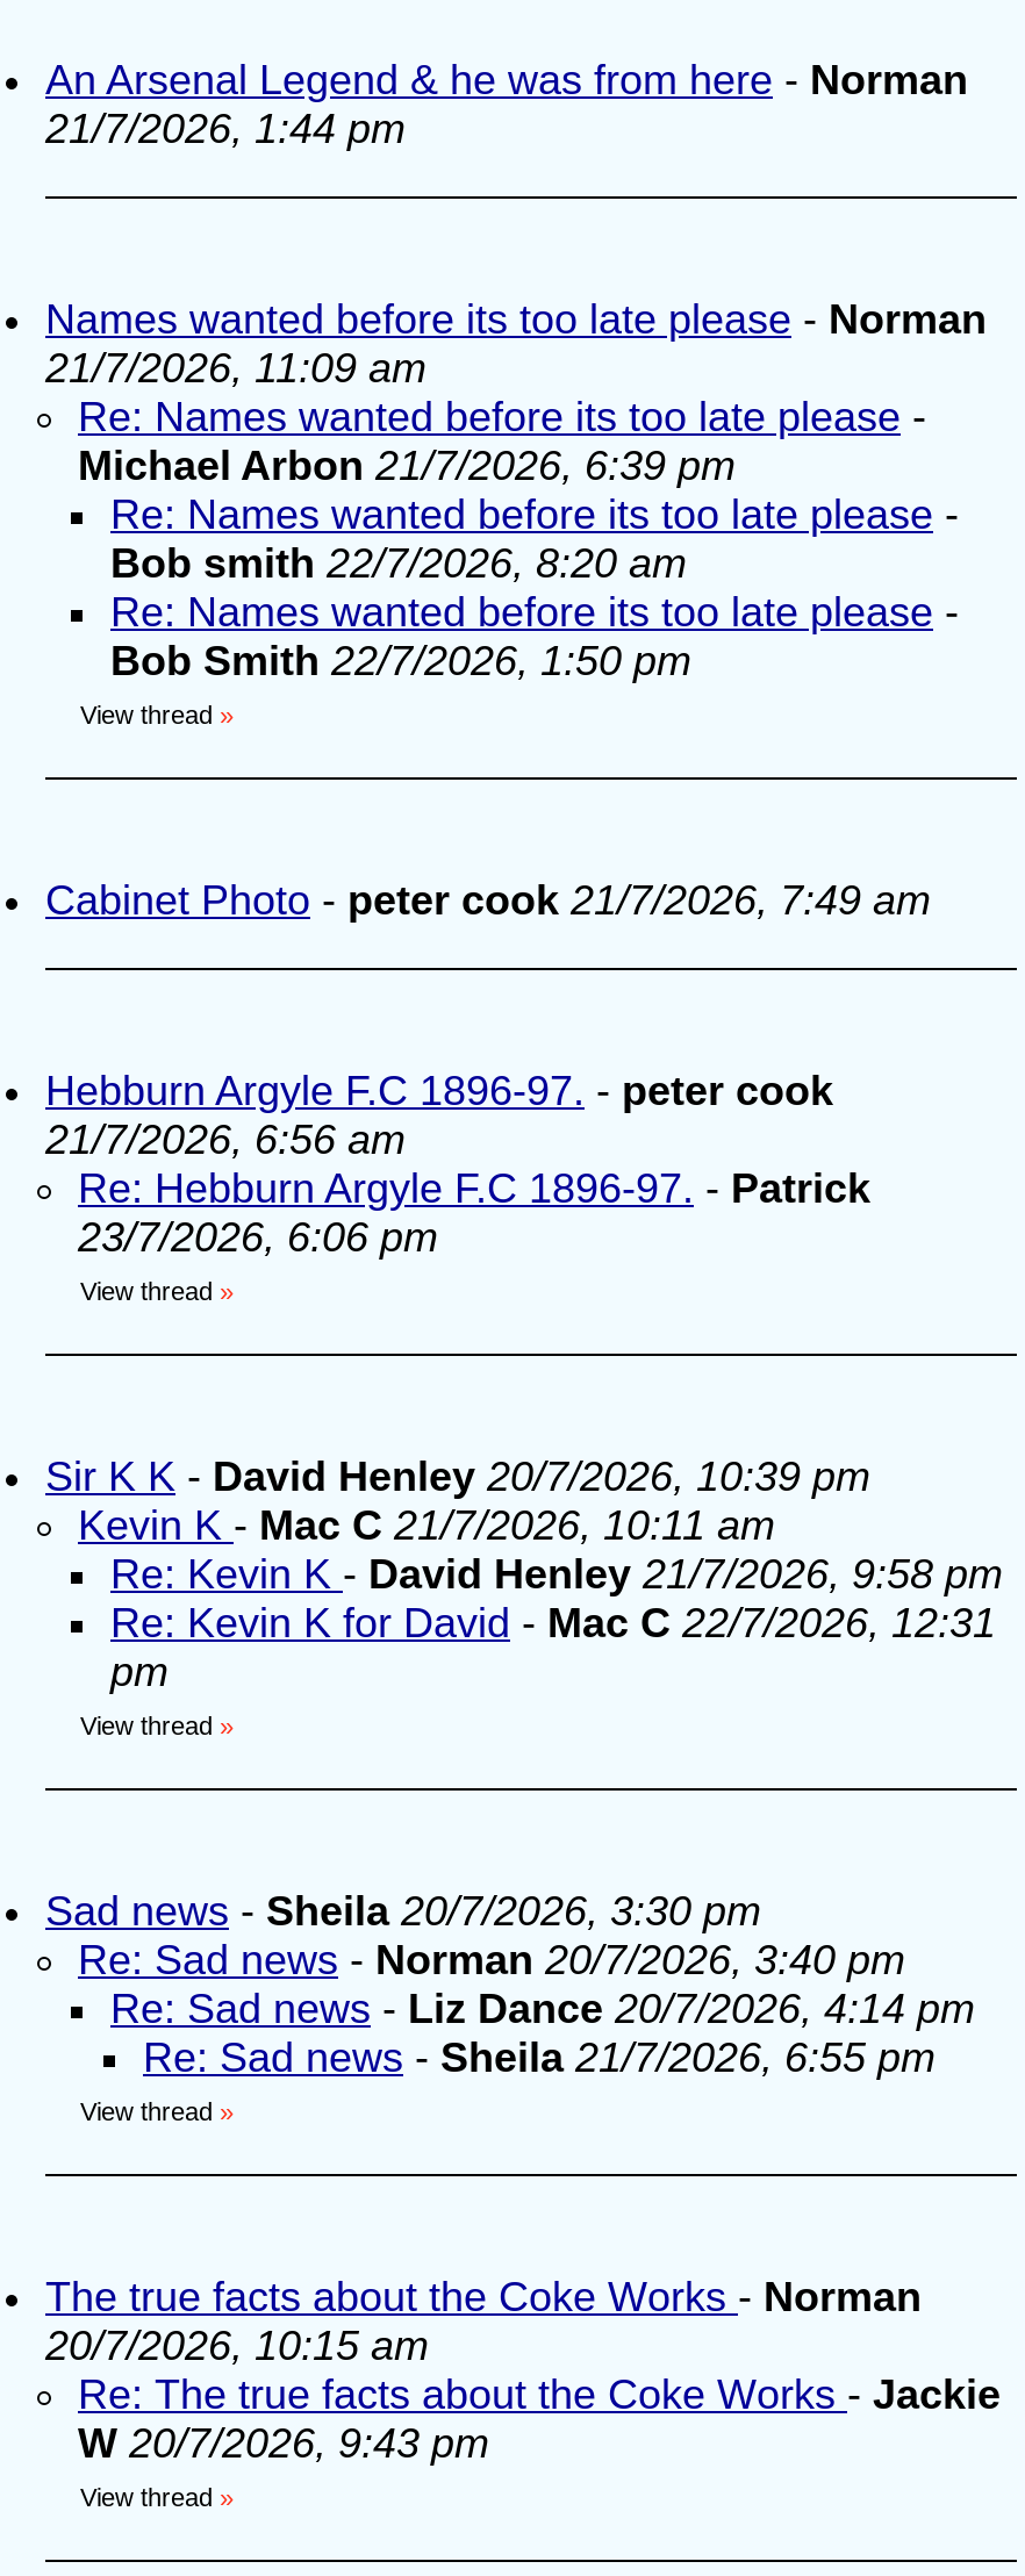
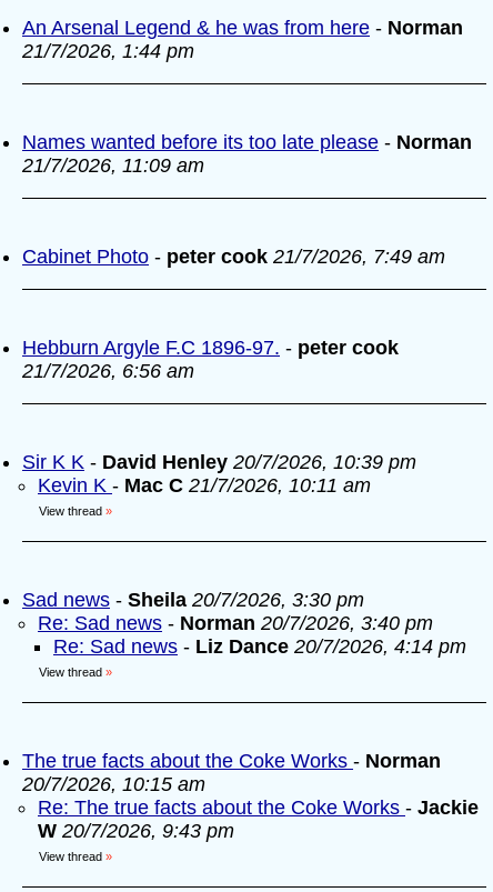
[78,394,959,729] Re: Names wanted before its too late please - | Michael Arbon 21/7/2026, 6:39 pm | Re: Names wanted before its too late please - | Bob smith 22/7/2026, 8:20 am | Re: Names wanted before its too late please - | Bob Smith 22/7/2026, 1:50 pm | View thread » -> none
[78,1165,870,1305] Re: Hebburn Argyle F.C 1896-97. - Patrick | 23/7/2026, 6:06 pm | View thread » -> none
[110,1551,1003,1695] Re: Kevin K - David Henley 21/7/2026, 9:58 pm | Re: Kevin K for David - Mac C 22/7/2026, 12:31 | pm -> none
[143,2035,936,2081] Re: Sad news - Sheila 21/7/2026, 6:55 pm -> none

